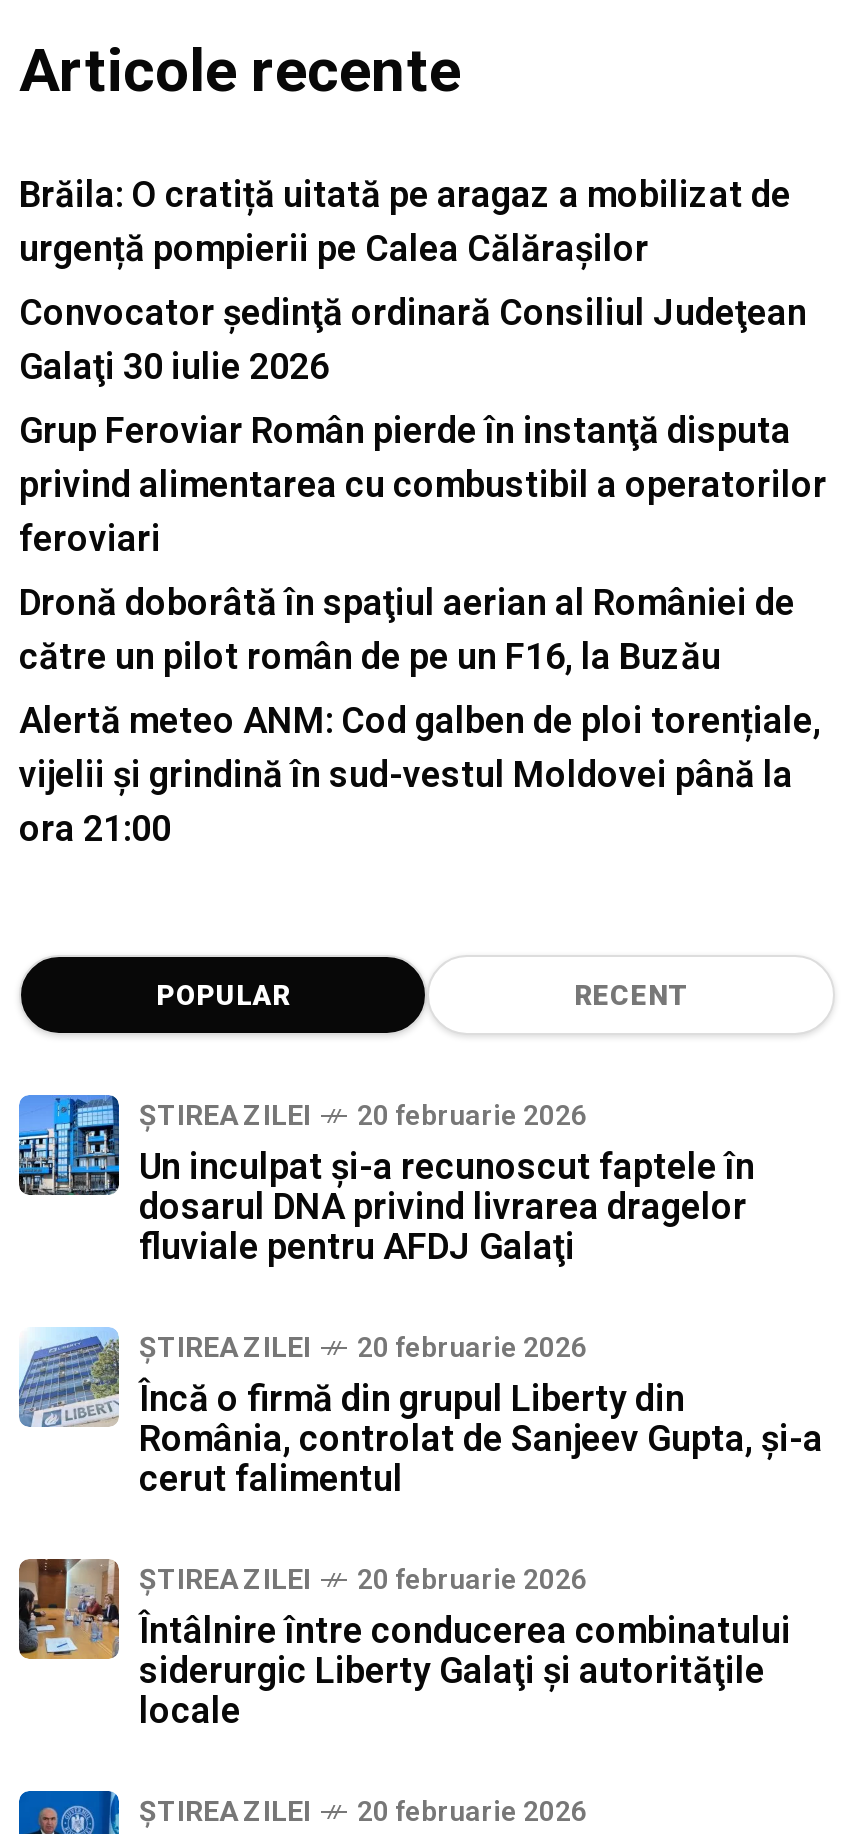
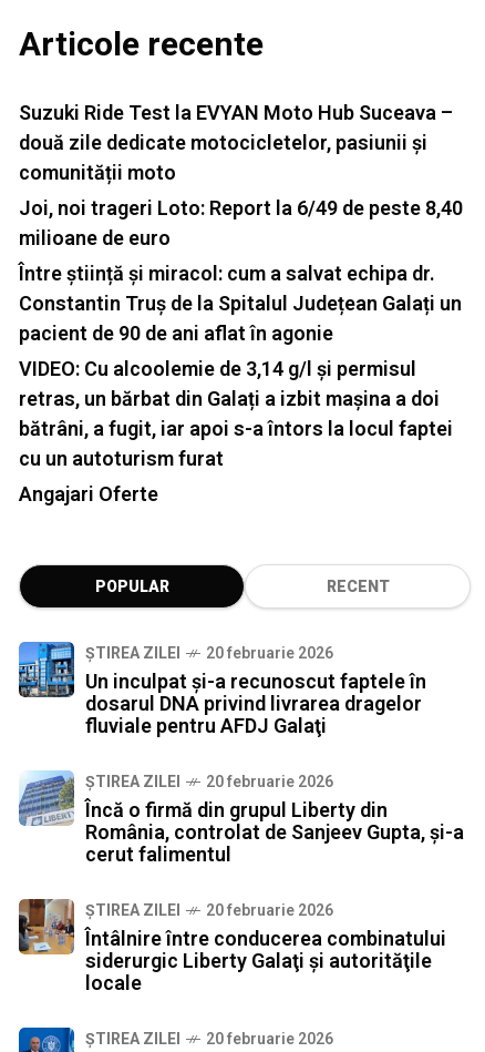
[19,173,791,269] Brăila: O cratiță uitată pe aragaz a mobilizat de | urgență pompierii pe Calea Călărașilor -> [19,101,453,184] Suzuki Ride Test la EVYAN Moto Hub Suceava – | două zile dedicate motocicletelor, pasiunii și | comunității moto
[19,291,807,387] Convocator şedinţă ordinară Consiliul Judeţean | Galaţi 30 iulie 2026 -> [19,197,463,250] Joi, noi trageri Loto: Report la 6/49 de peste 8,40 | milioane de euro
[19,409,827,559] Grup Feroviar Român pierde în instanţă disputa | privind alimentarea cu combustibil a operatorilor | feroviari -> [19,262,462,345] Între știință și miracol: cum a salvat echipa dr. | Constantin Truș de la Spitalul Județean Galați un | pacient de 90 de ani aflat în agonie
[19,581,795,677] Dronă doborâtă în spaţiul aerian al României de | către un pilot român de pe un F16, la Buzău -> [19,357,453,470] VIDEO: Cu alcoolemie de 3,14 g/l și permisul | retras, un bărbat din Galați a izbit mașina a doi | bătrâni, a fugit, iar apoi s-a întors la locul faptei | cu un autoturism furat
[19,699,821,849] Alertă meteo ANM: Cod galben de ploi torențiale, | vijelii și grindină în sud-vestul Moldovei până la | ora 21:00 -> [19,483,158,506] Angajari Oferte

